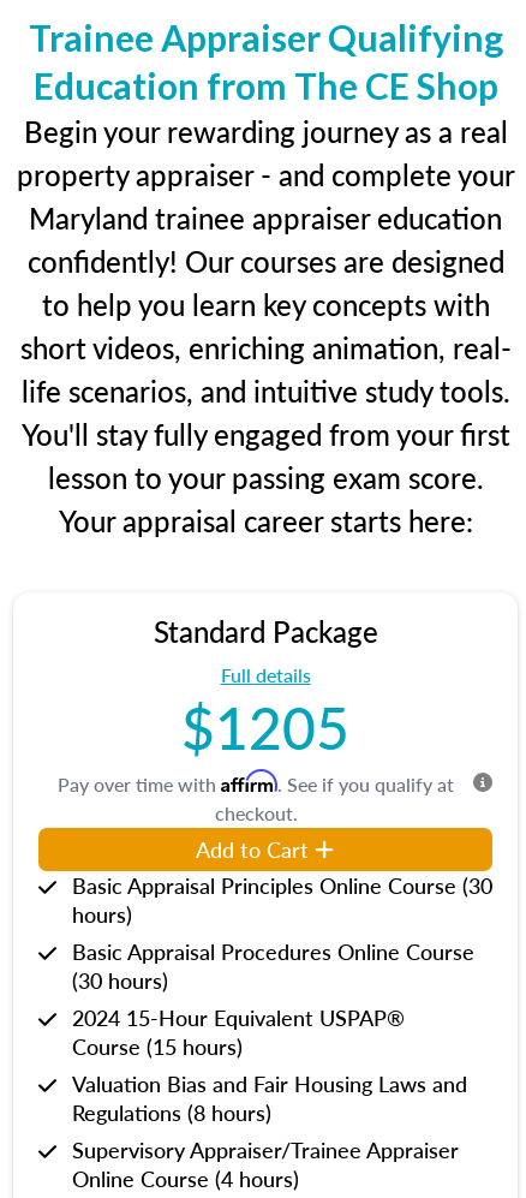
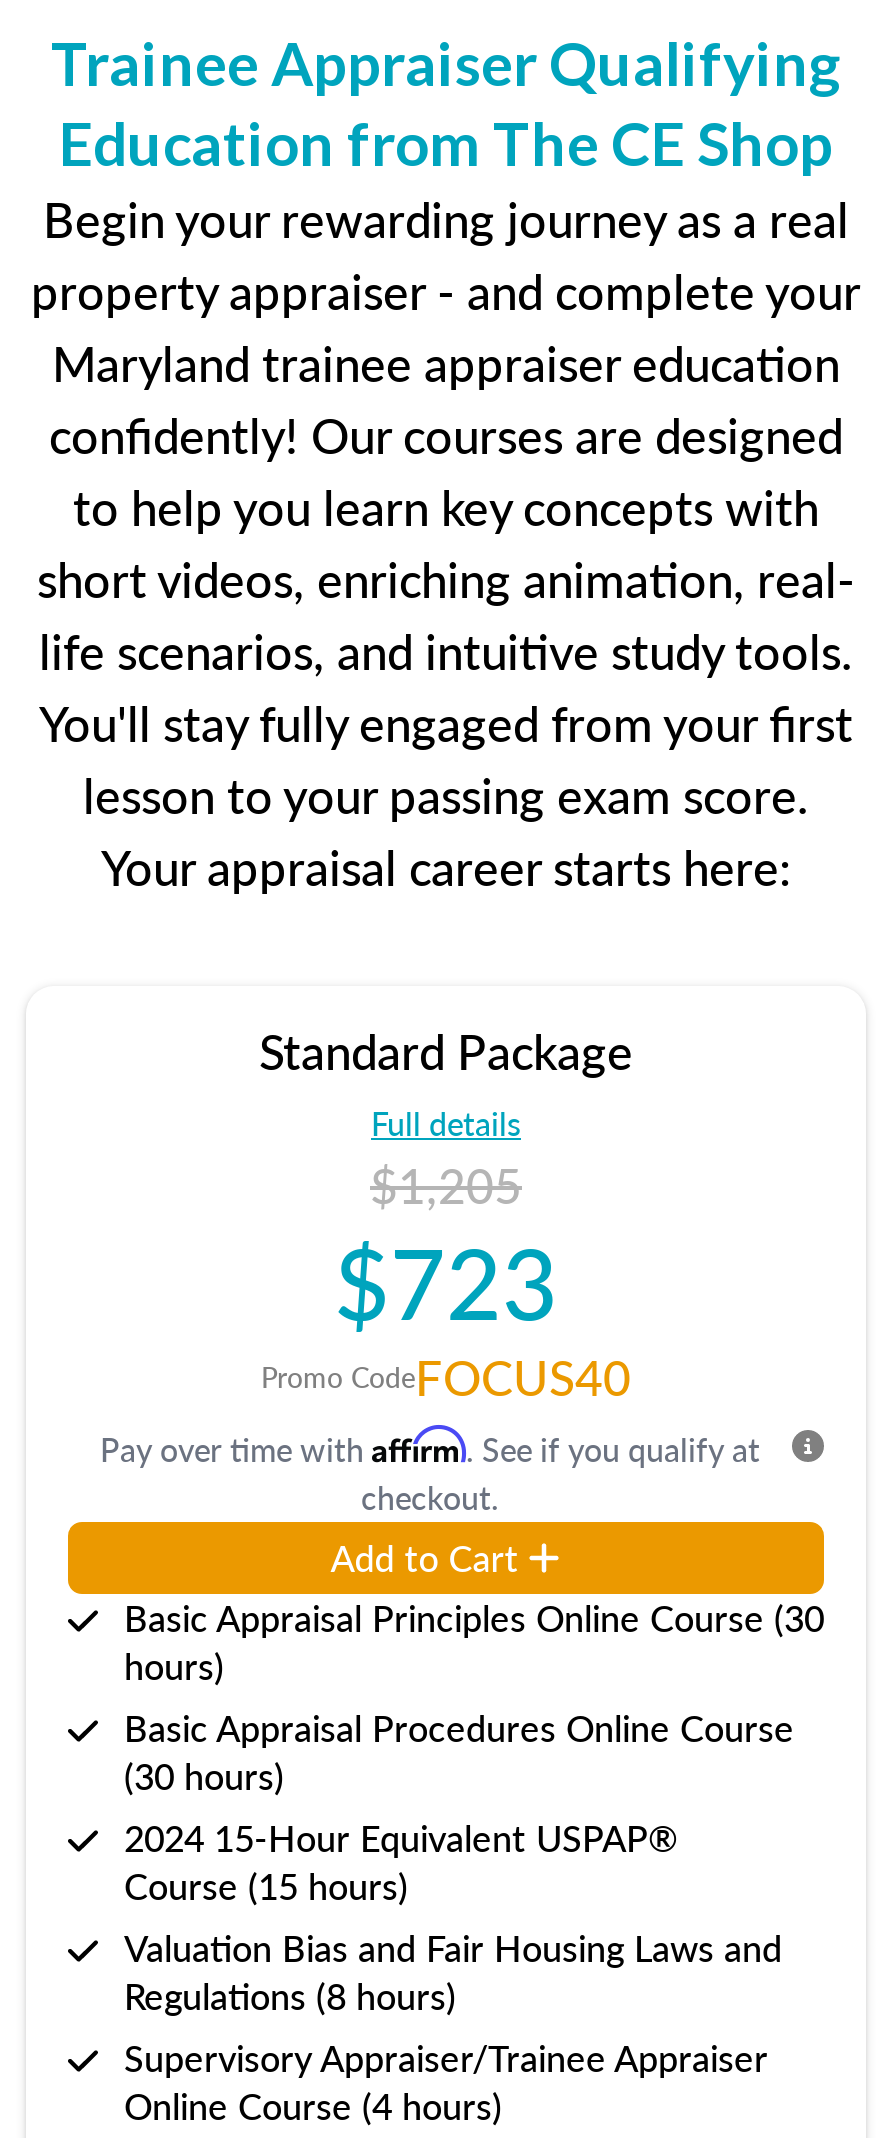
[181,685,349,767] $1205 -> [261,1150,631,1410] $1,205 | $723 | Promo CodeFOCUS40

